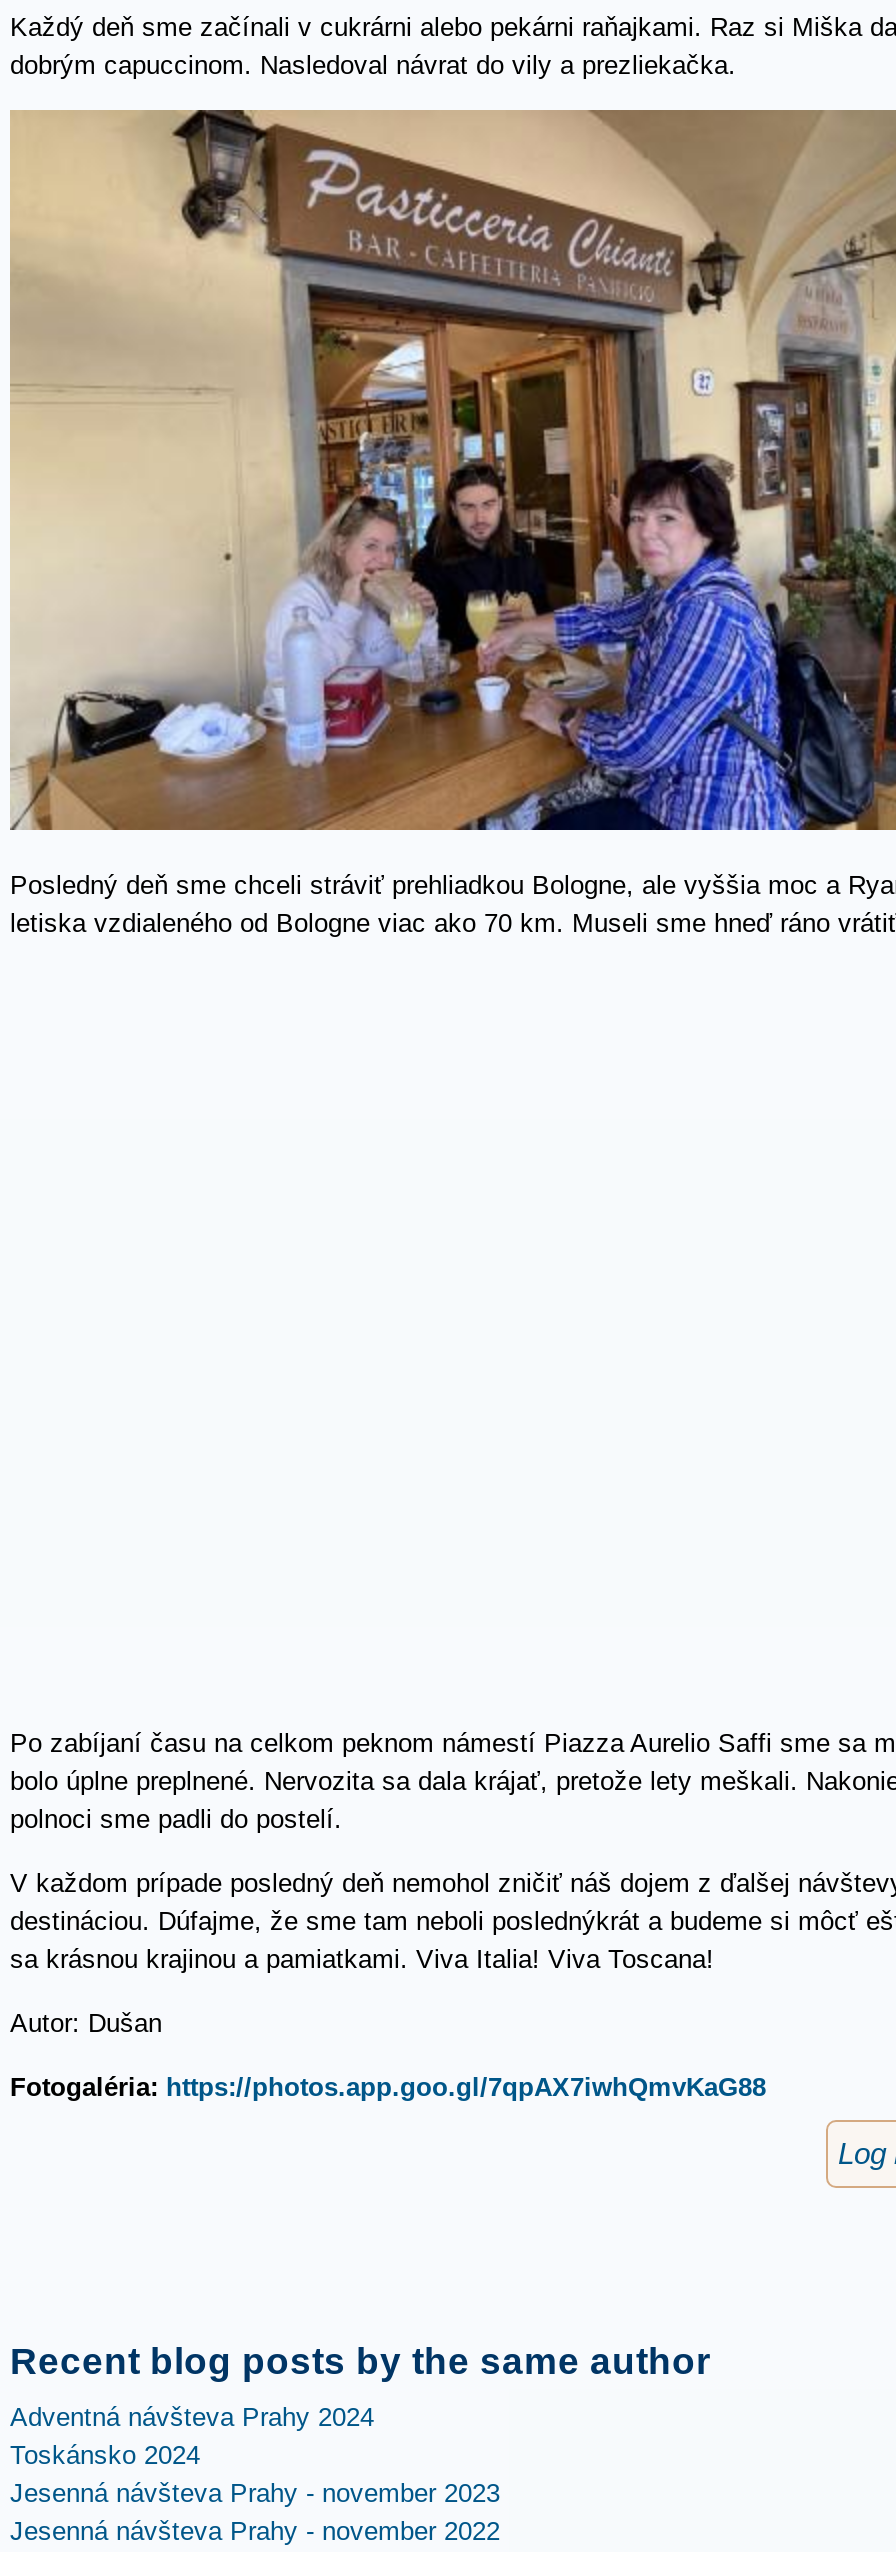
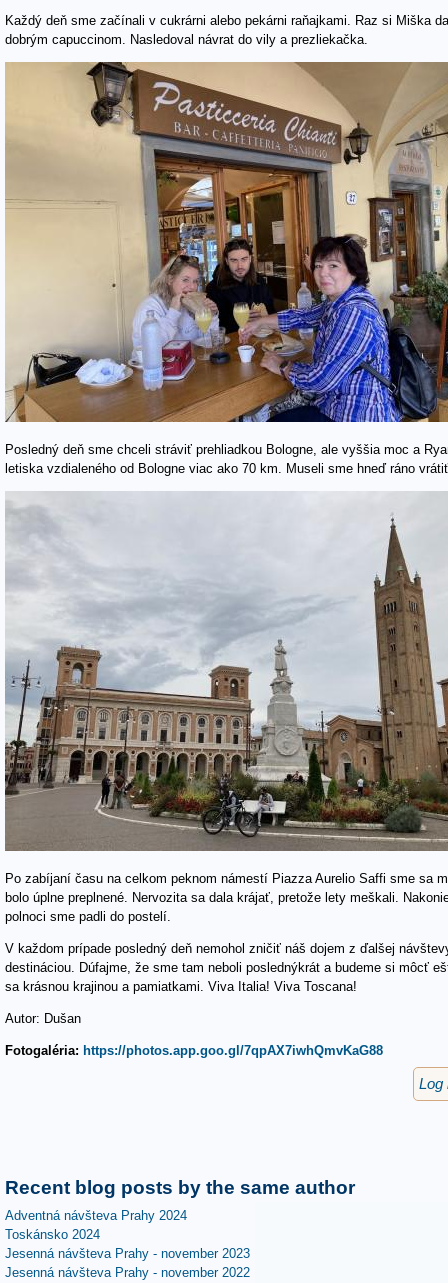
none -> [4,491,445,852] [image]

